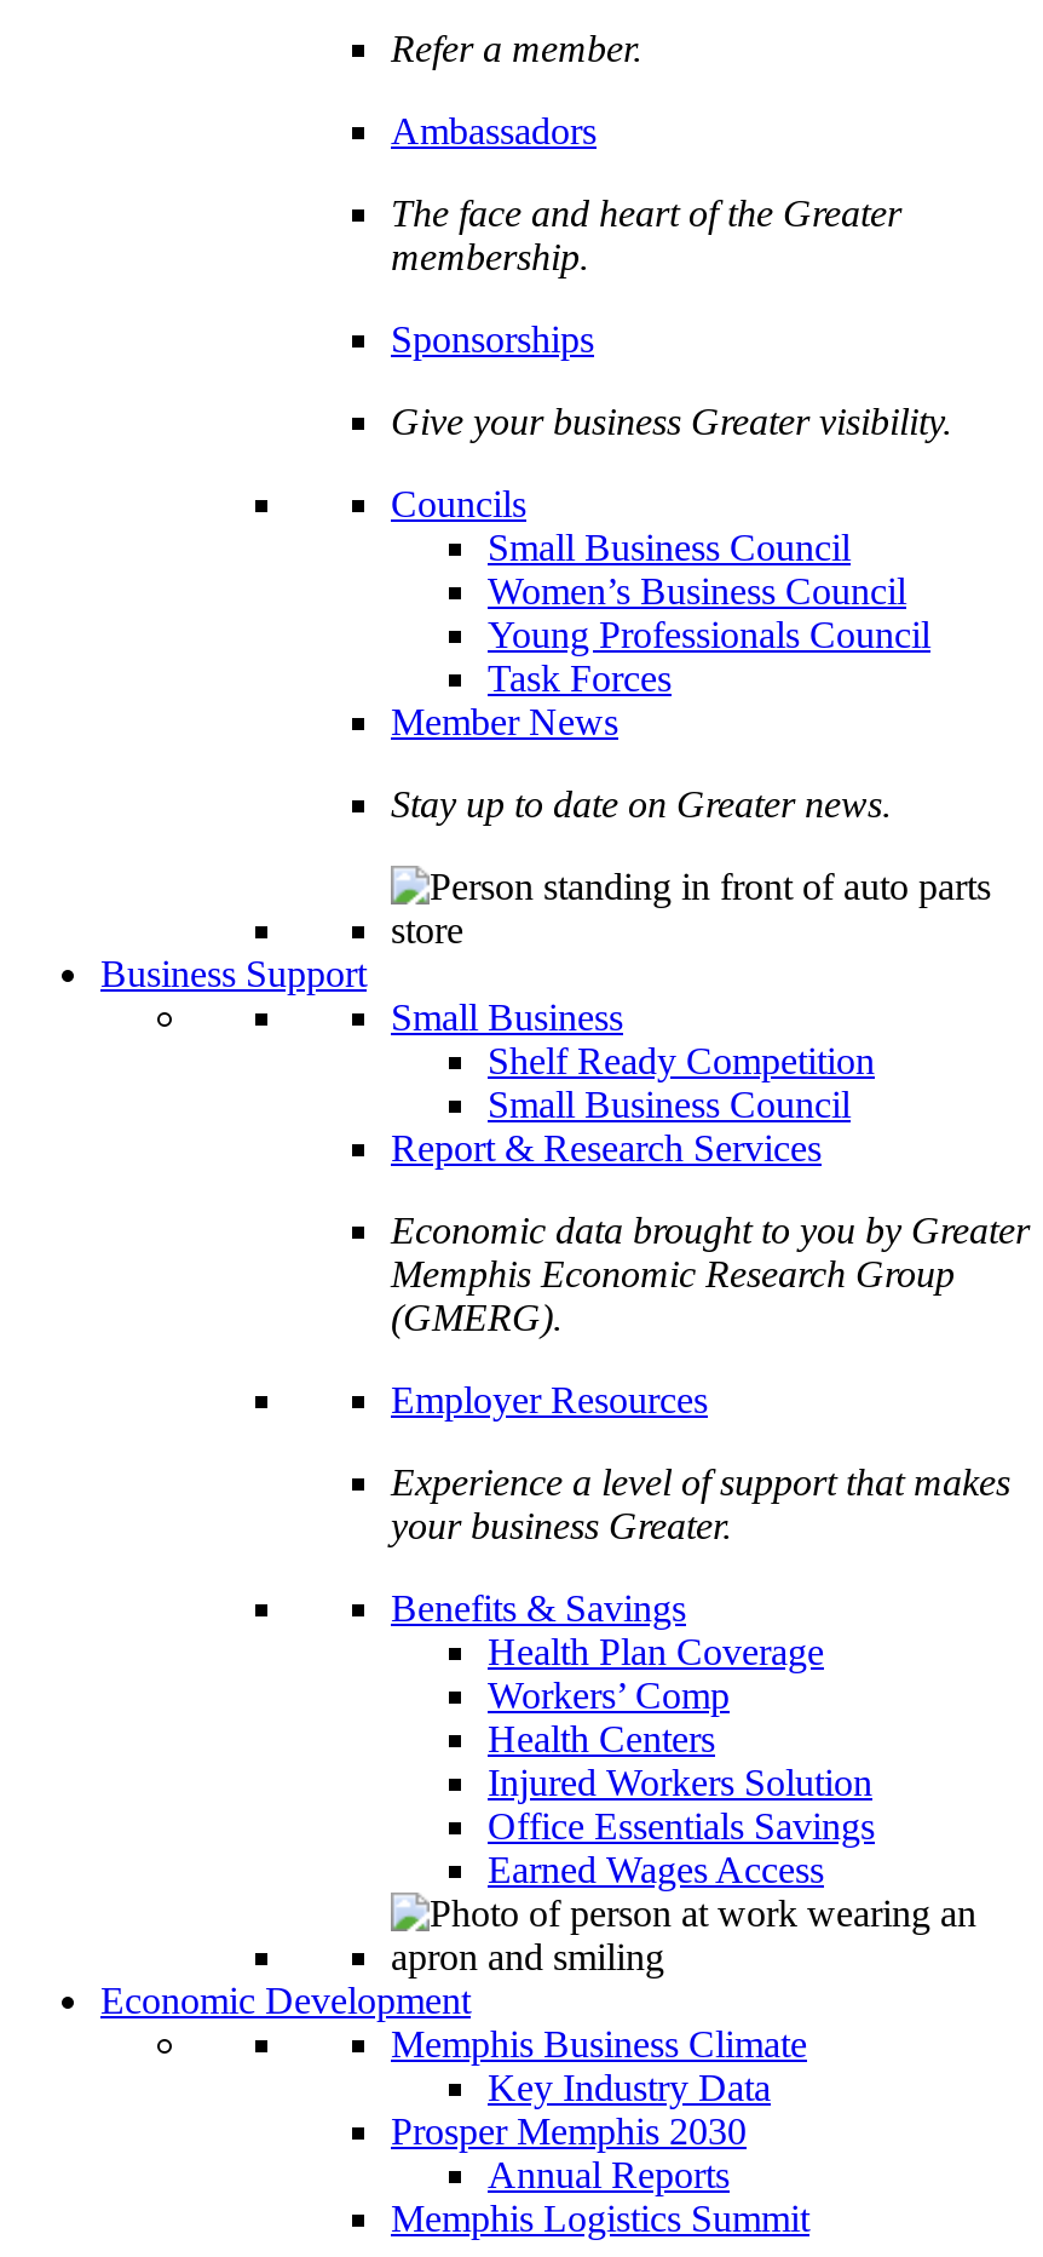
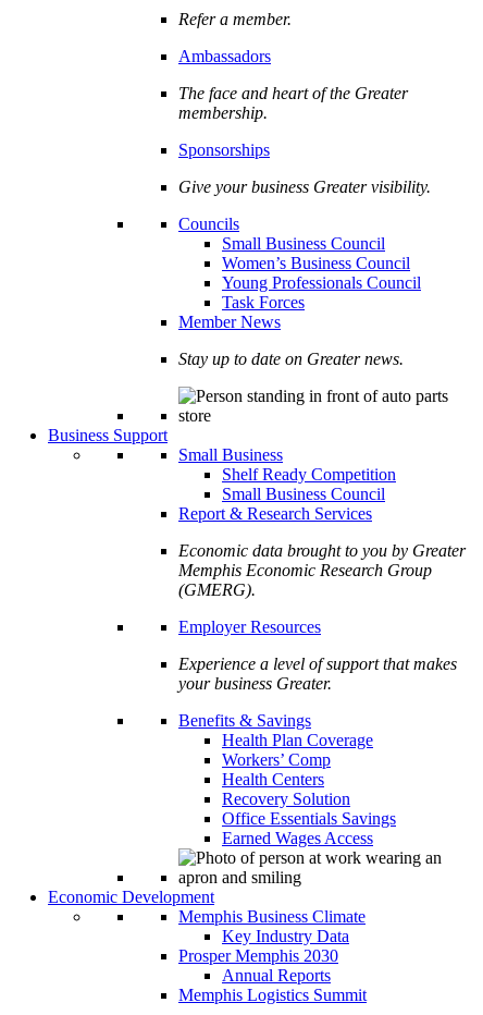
[488,1762,872,1803] Injured Workers Solution -> [222,790,350,808] Recovery Solution

